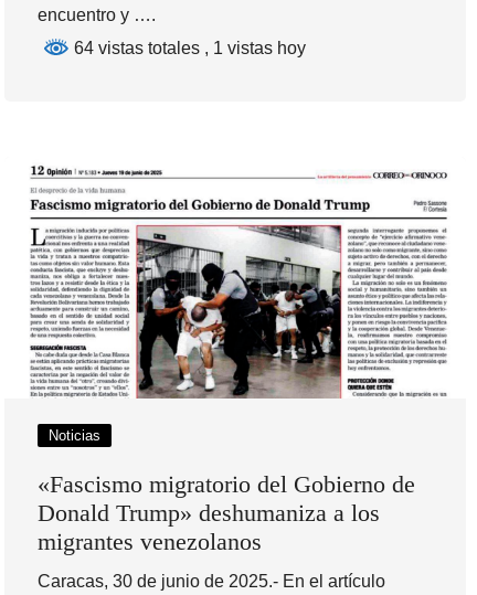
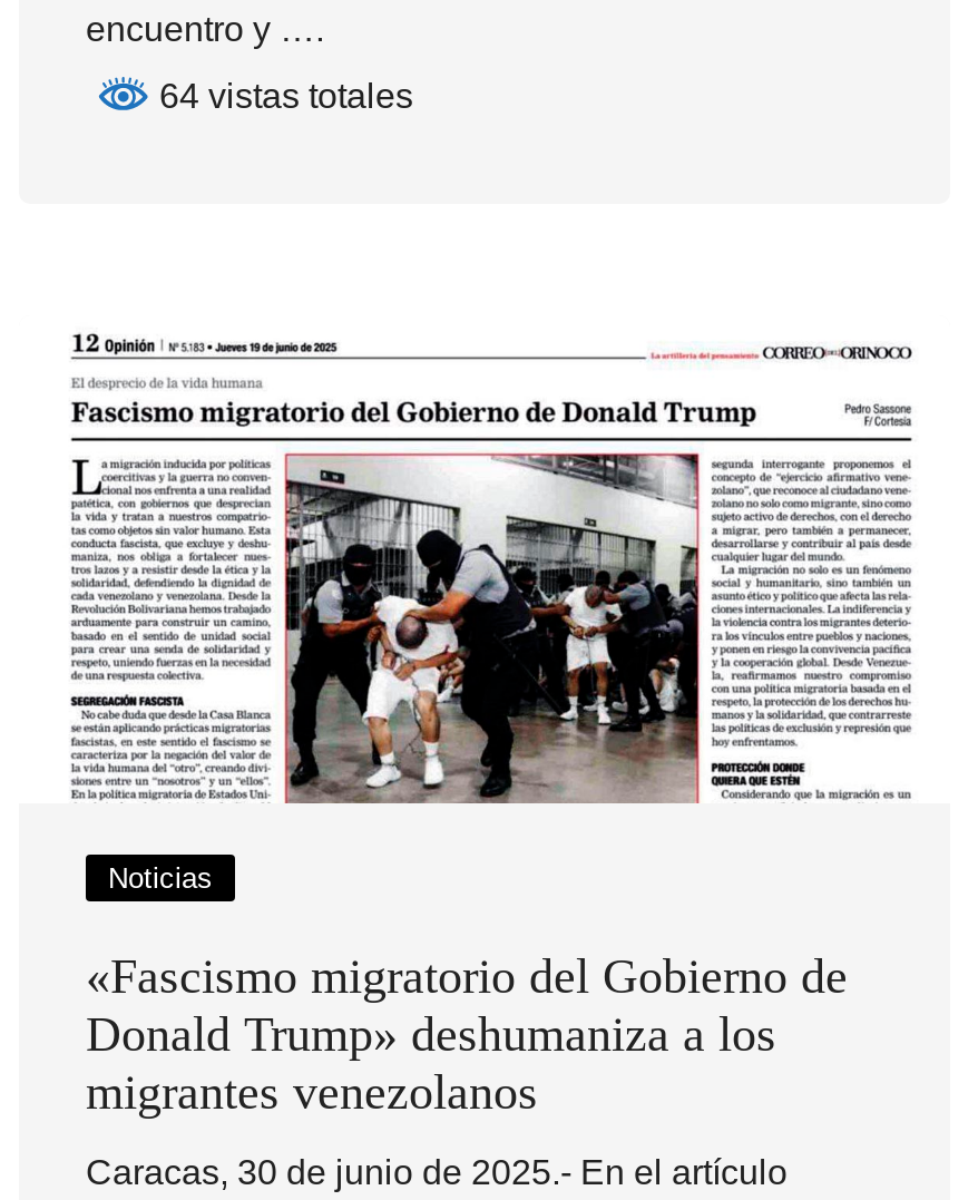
[70,38,306,57] 64 vistas totales, 1 vistas hoy -> [150,76,413,114] 64 vistas totales

